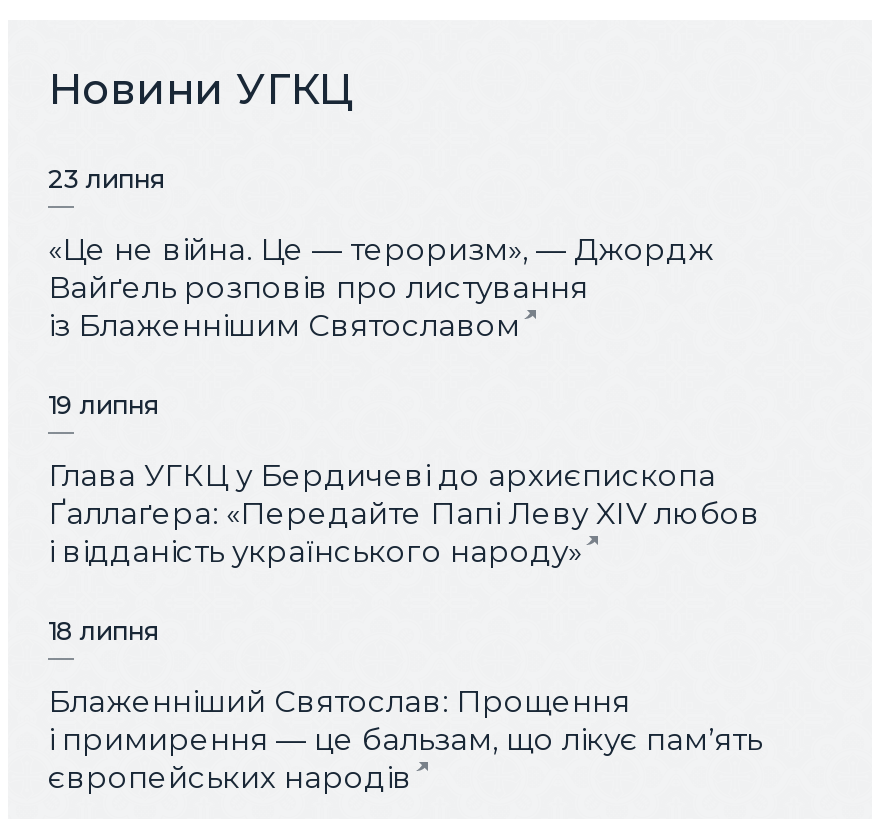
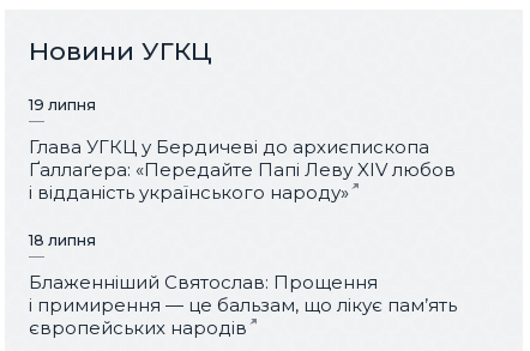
[48,163,714,344] 23 липня | «Це не війна. Це — тероризм», — Джордж | Вайґель розповів про листування | із Блаженнішим Святославом -> none

